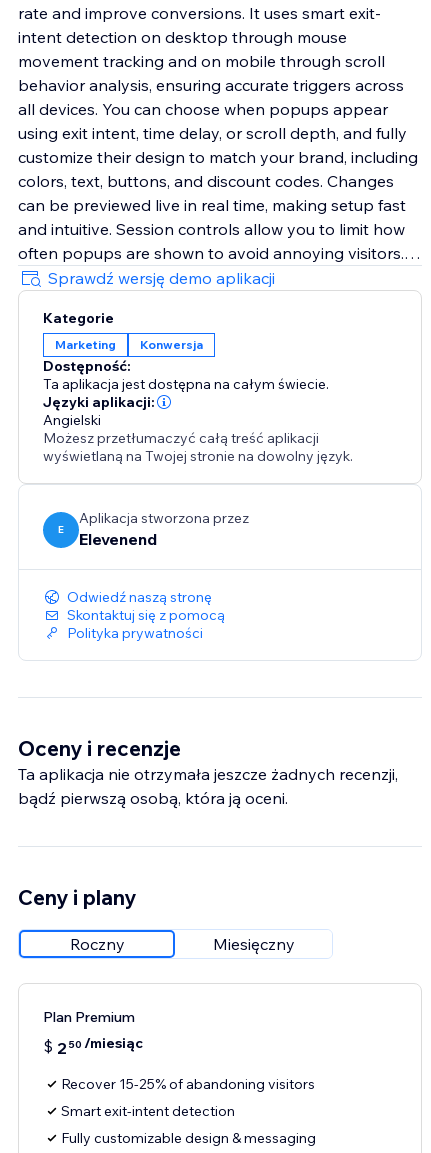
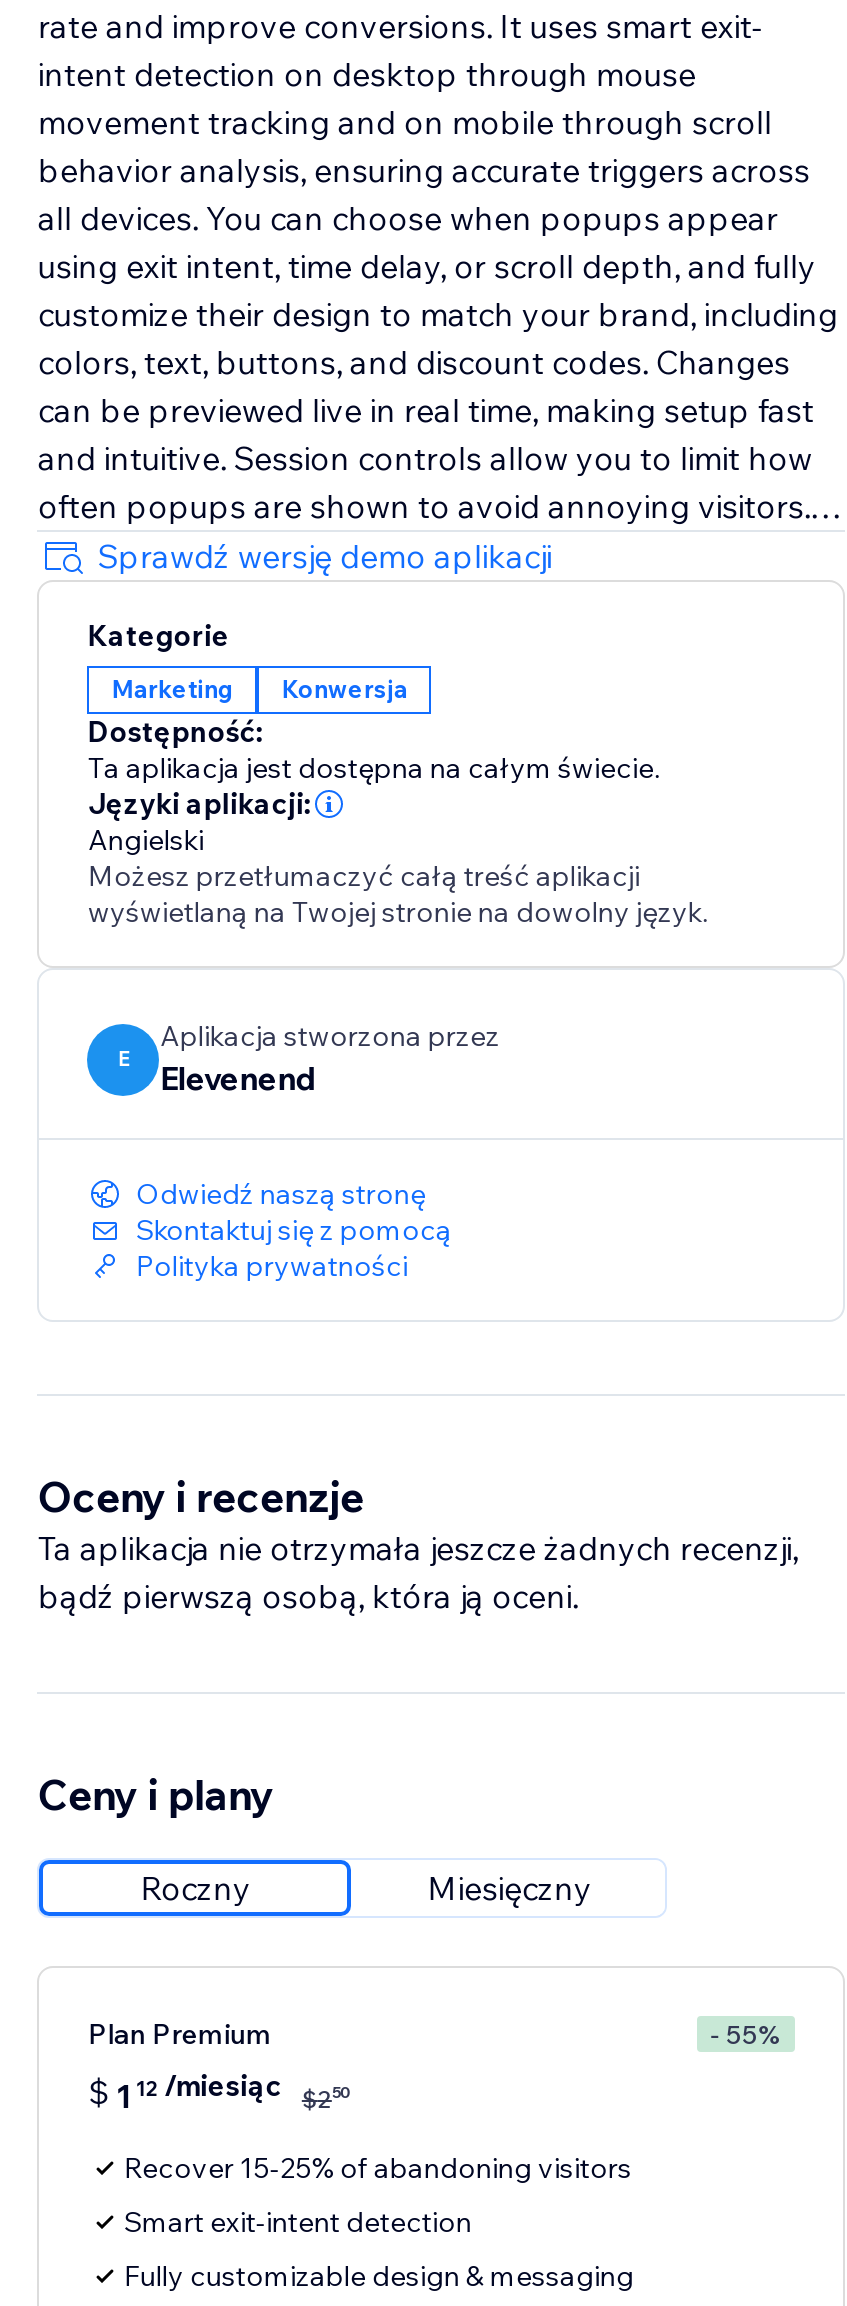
[43,1034,143,1058] $ 2 50 /miesiąc -> [88,2018,780,2116] - 55% | $ 1 12 /miesiąc | $250

